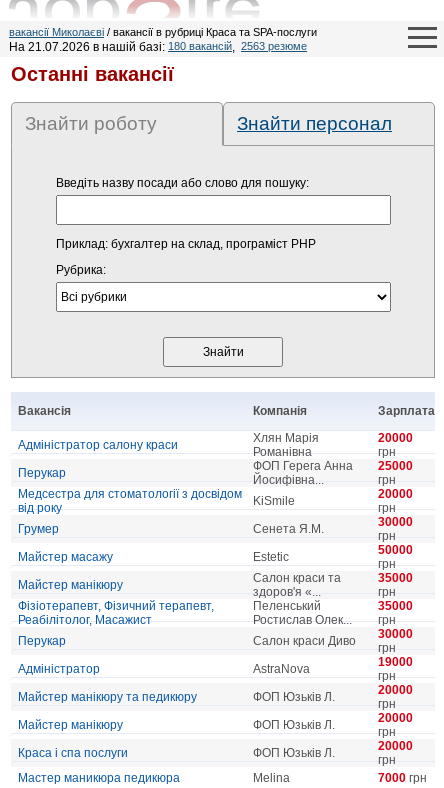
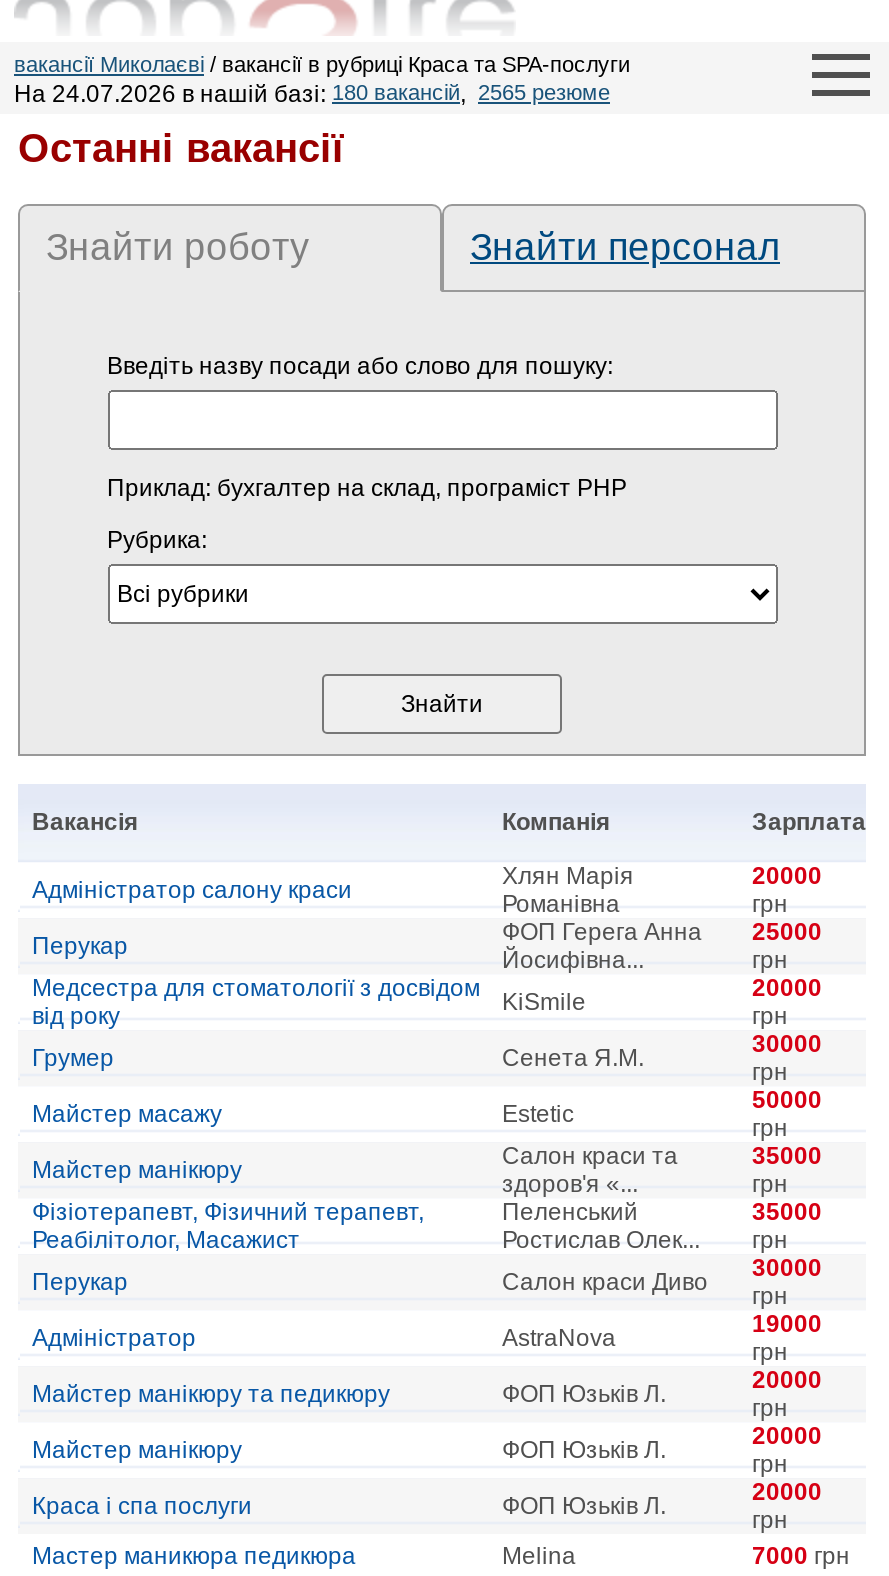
[9,40,307,54] На 21.07.2026 в нашій базі: 180 вакансій, 2563 резюме -> [14,80,610,108] На 24.07.2026 в нашій базі: 180 вакансій, 2565 резюме

